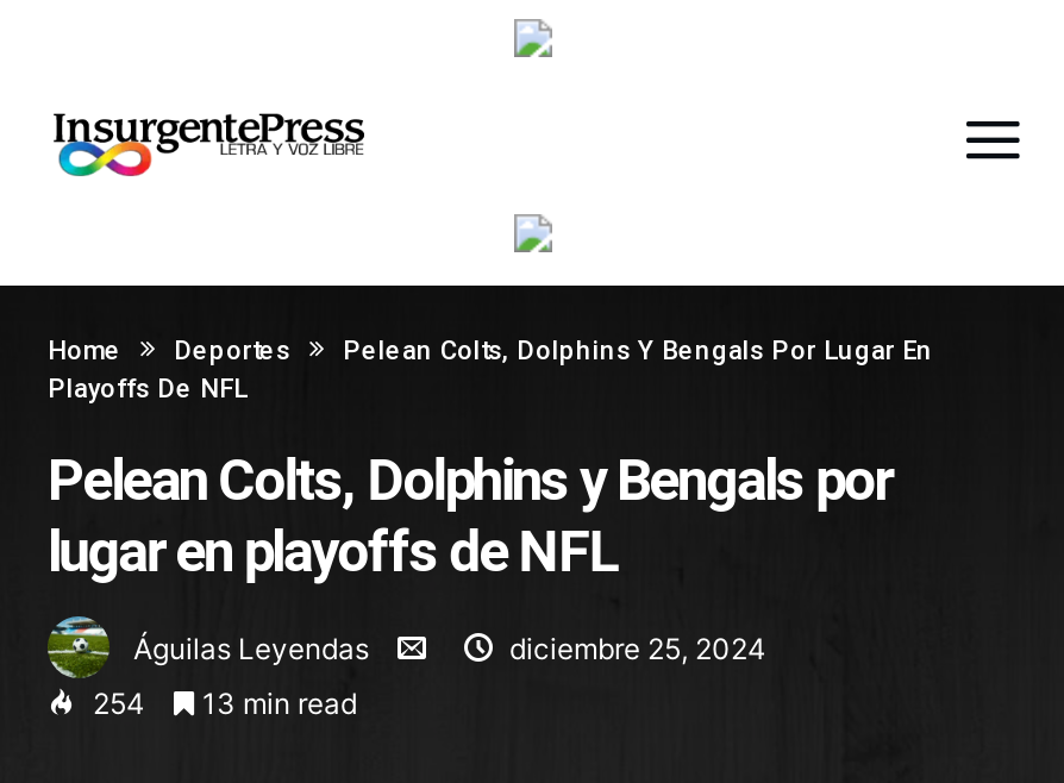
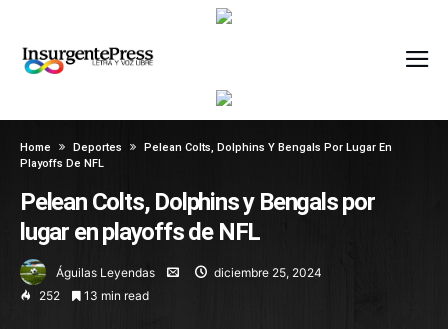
[93,685,357,721] 254 13 min read -> [39,288,149,303] 252 13 min read

